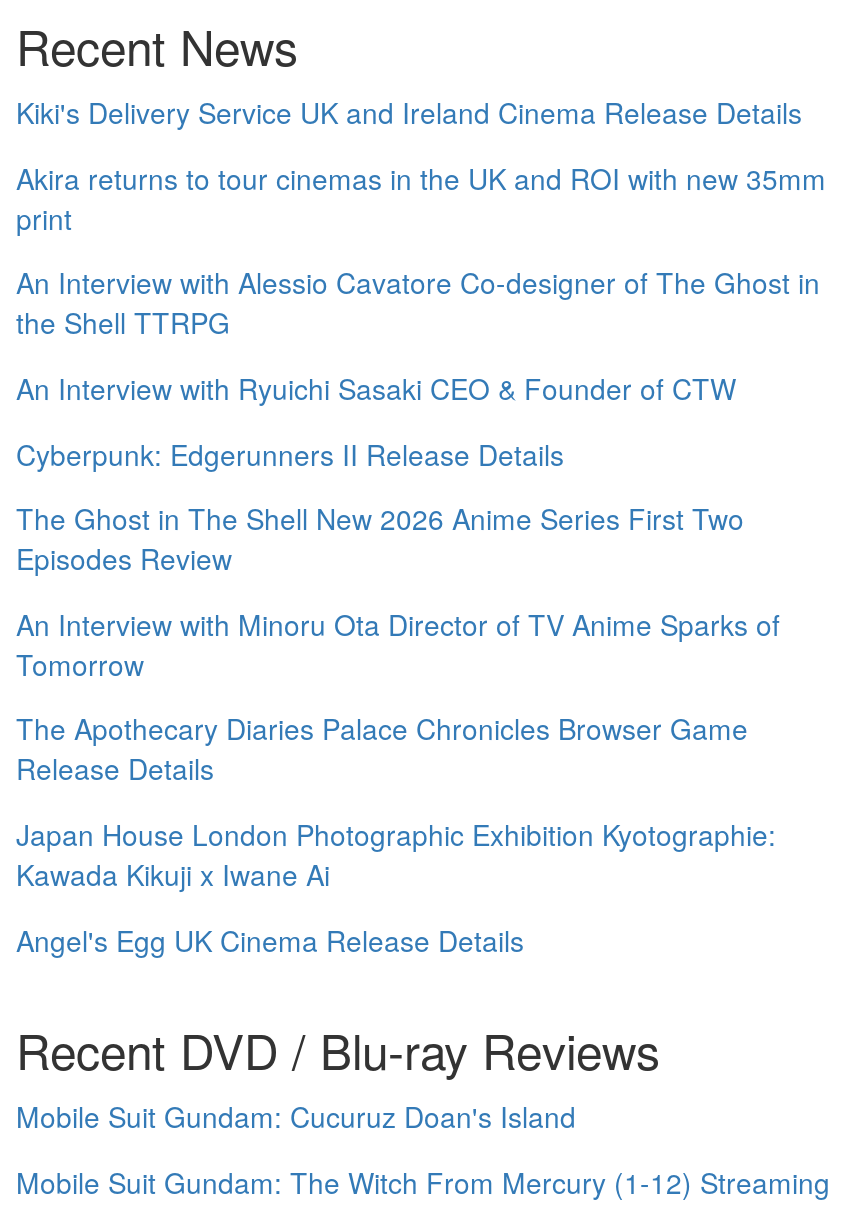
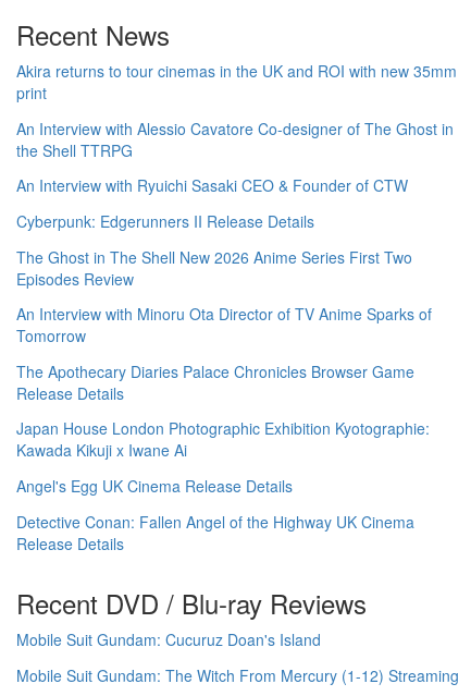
[16,92,802,132] Kiki's Delivery Service UK and Ireland Cinema Release Details -> none
moved [16,158,826,959] -> [16,60,457,497]: Akira returns to tour cinemas in the UK and ROI with new 35mm | print | An Interview with Alessio Cavatore Co-designer of The Ghost in | ... | Kawada Kikuji x Iwane Ai | Angel's Egg UK Cinema Release Details
none -> [16,510,414,554] Detective Conan: Fallen Angel of the Highway UK Cinema | Release Details

